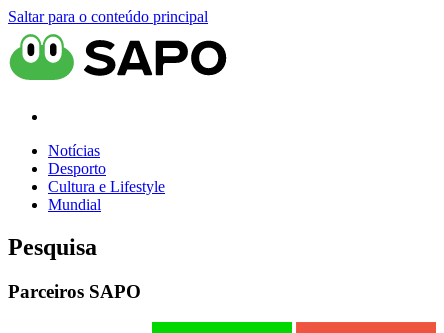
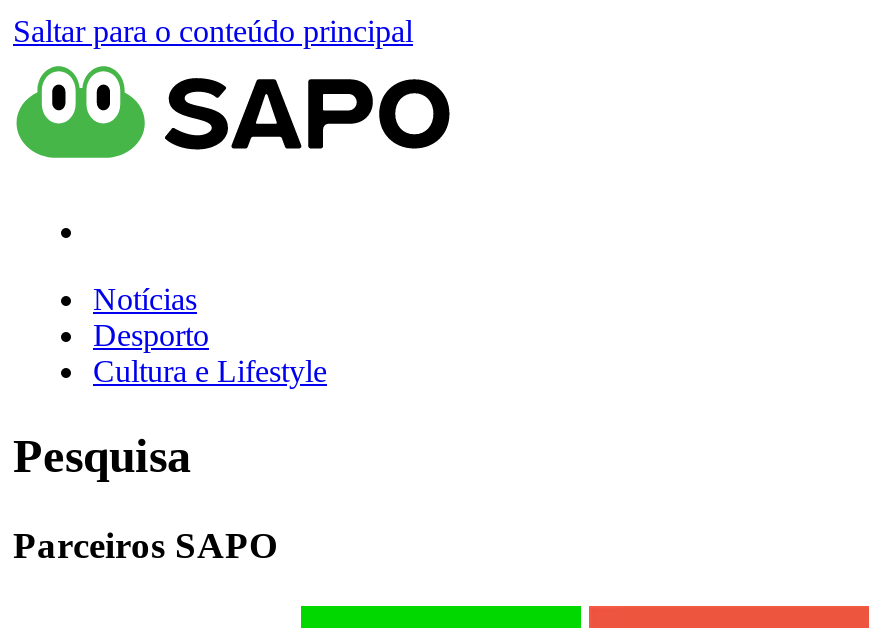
[48,196,101,213] Mundial -> none

